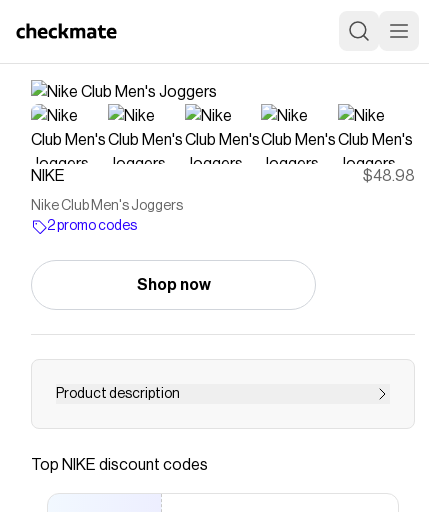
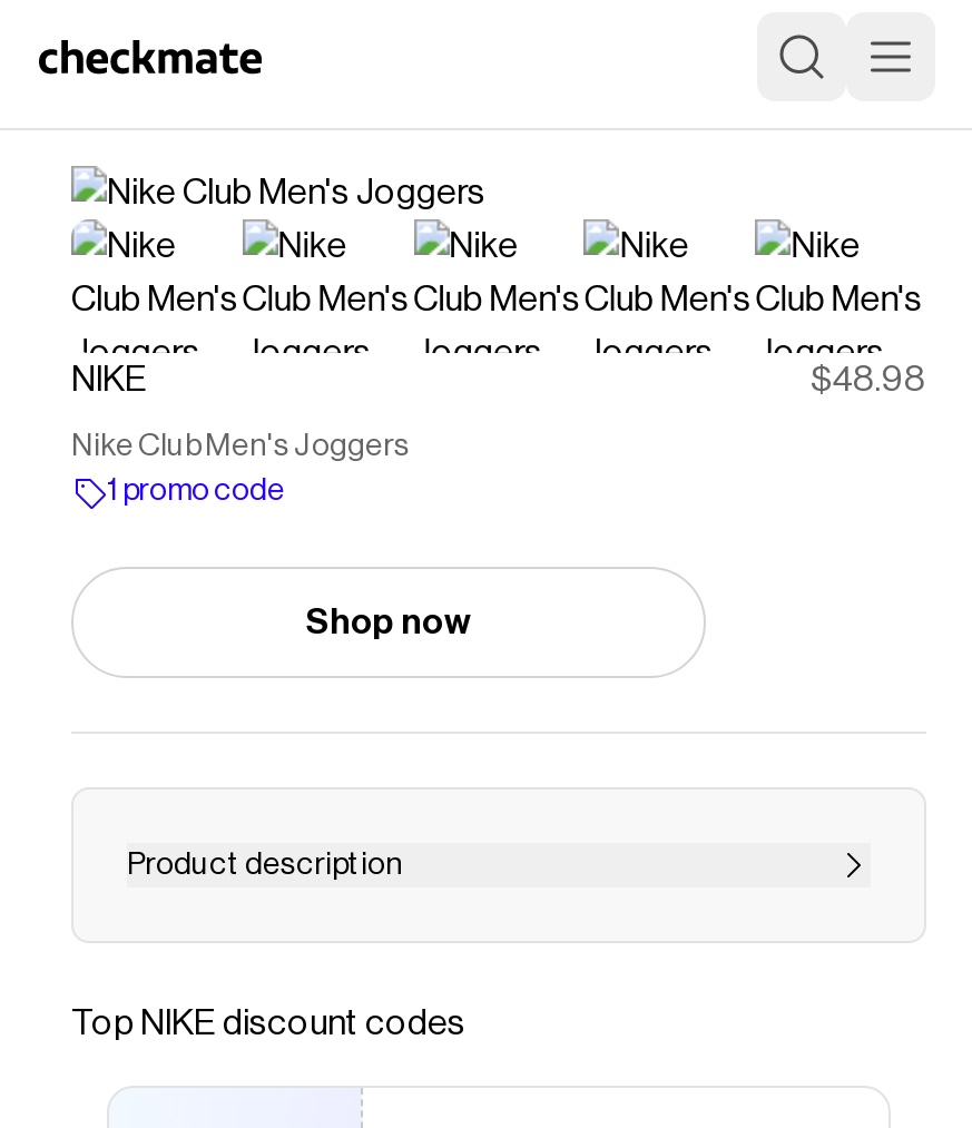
[47,219,137,233] 2 promo codes -> [107,475,285,507] 1 promo code

